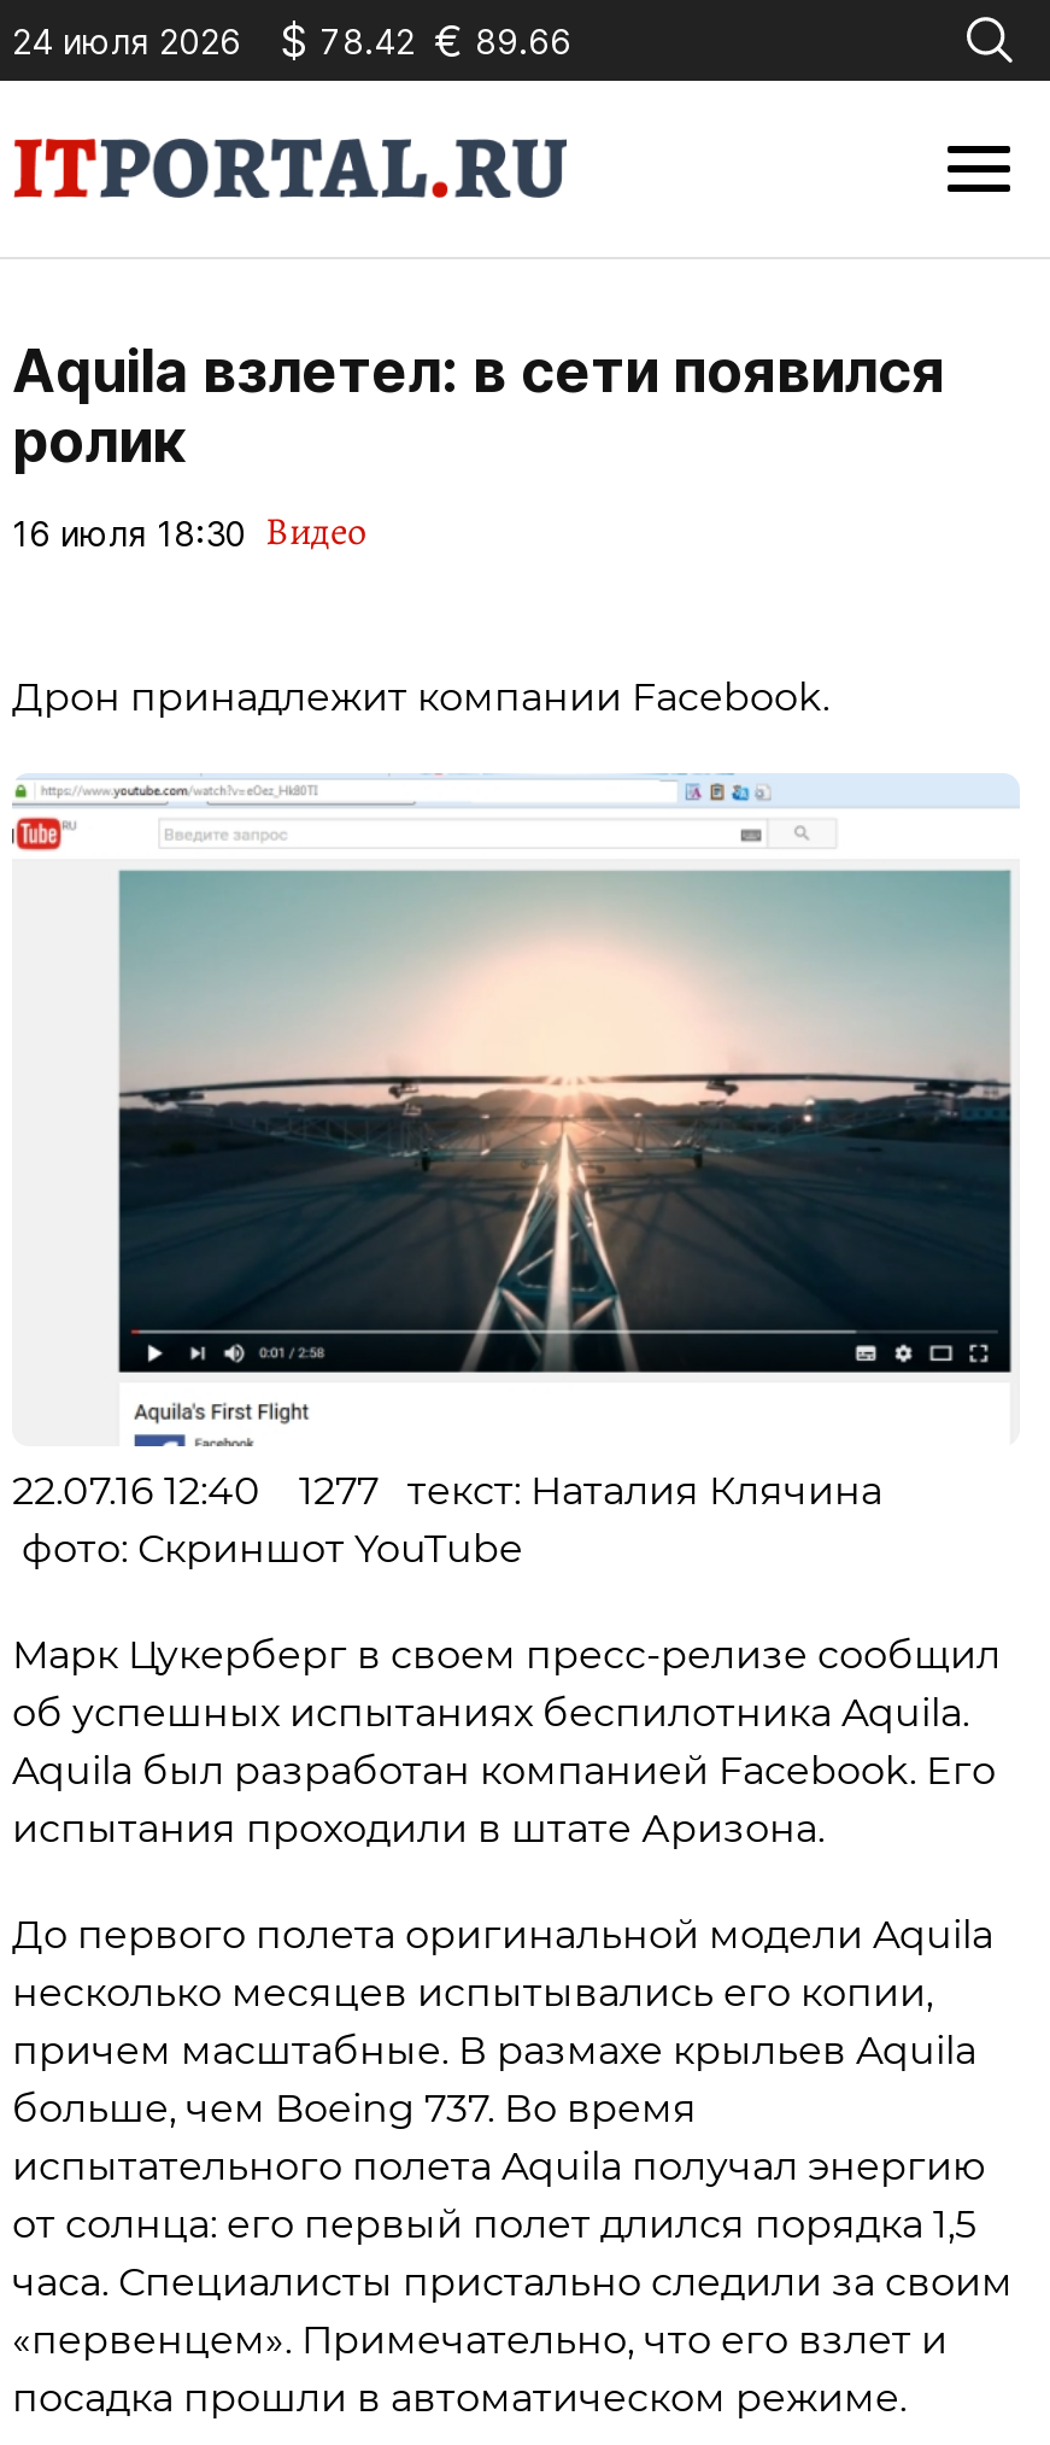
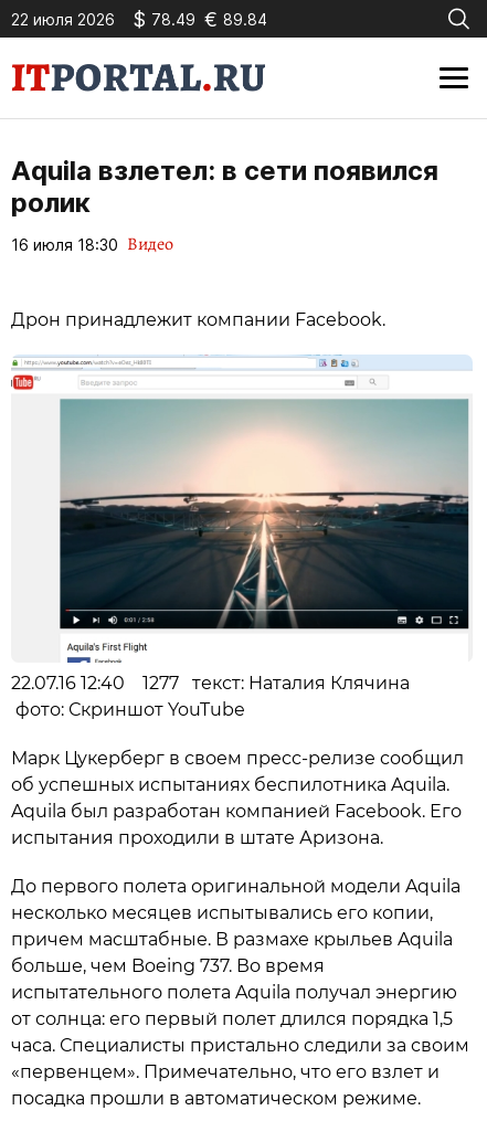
[12,19,241,60] 24 июля 2026 -> [11,9,115,28] 22 июля 2026
[280,14,571,65] $ 78.42 € 89.66 -> [133,7,267,30] $ 78.49 € 89.84

